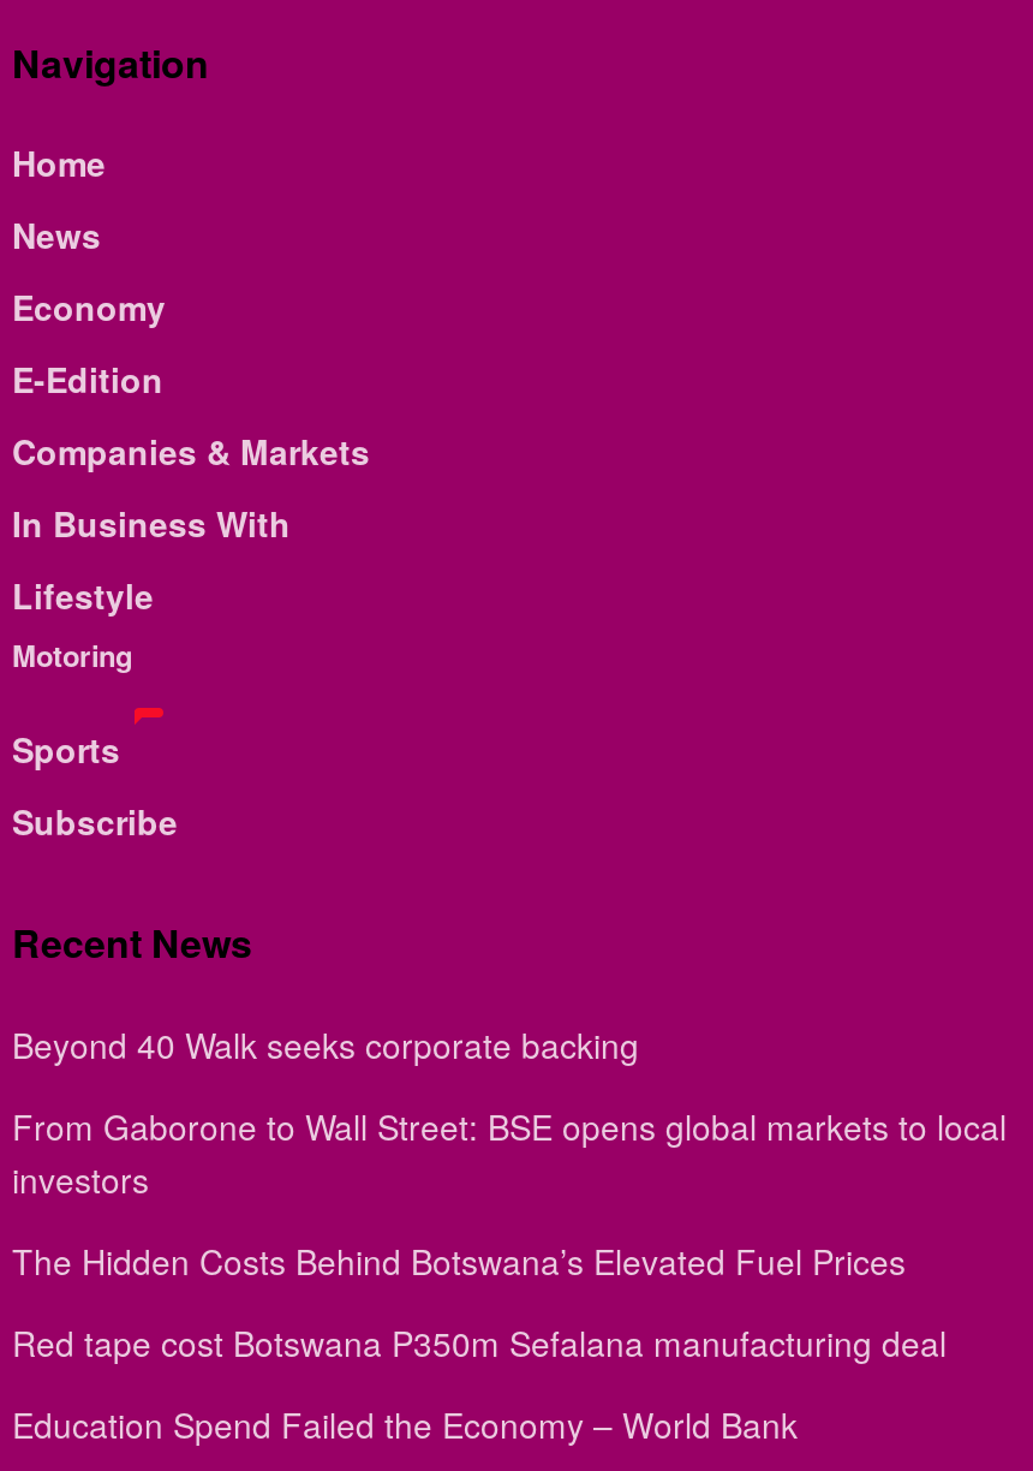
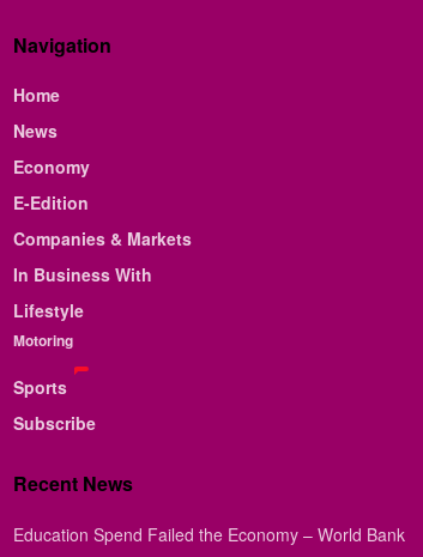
[12,1019,1007,1365] Beyond 40 Walk seeks corporate backing | From Gaborone to Wall Street: BSE opens global markets to local | investors | The Hidden Costs Behind Botswana’s Elevated Fuel Prices | Red tape cost Botswana P350m Sefalana manufacturing deal -> none

